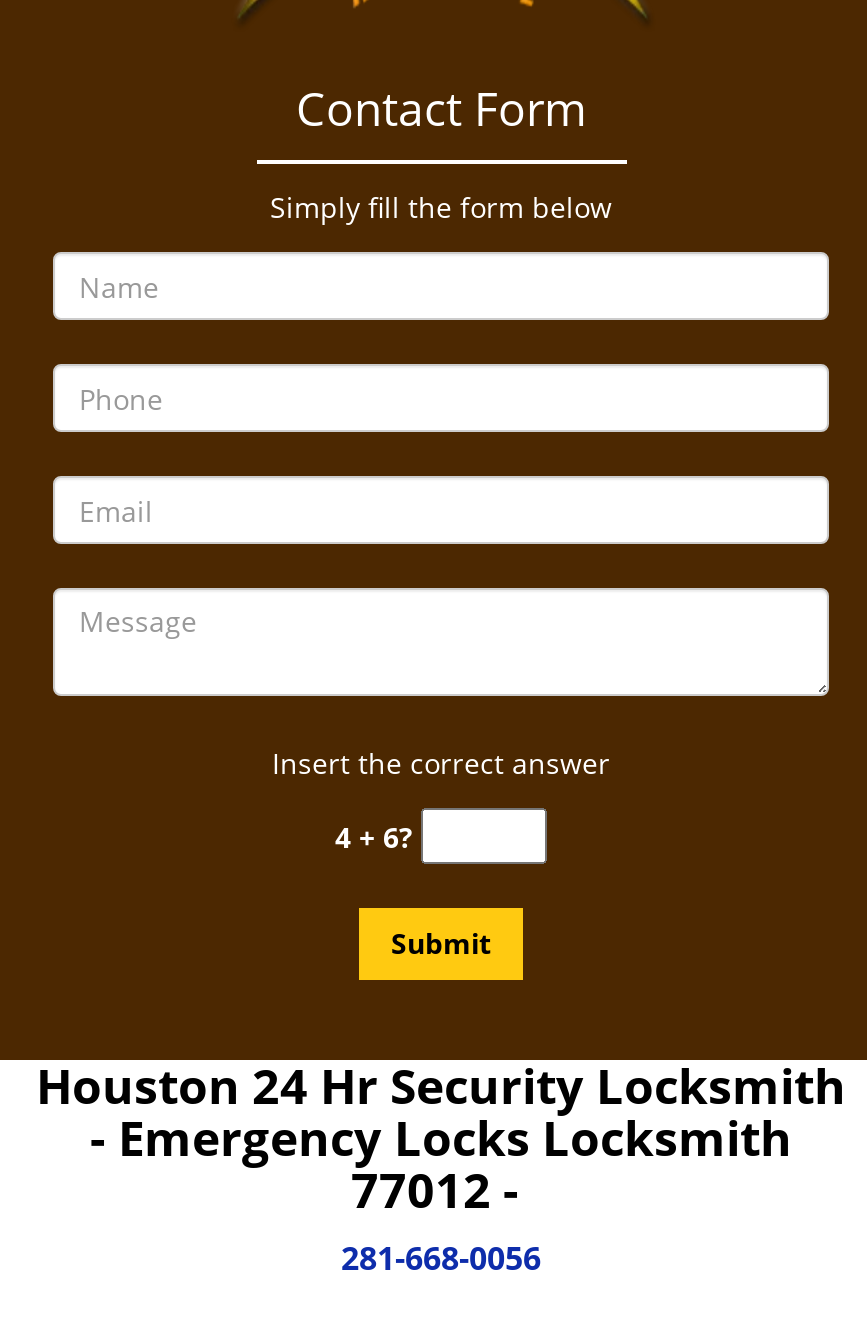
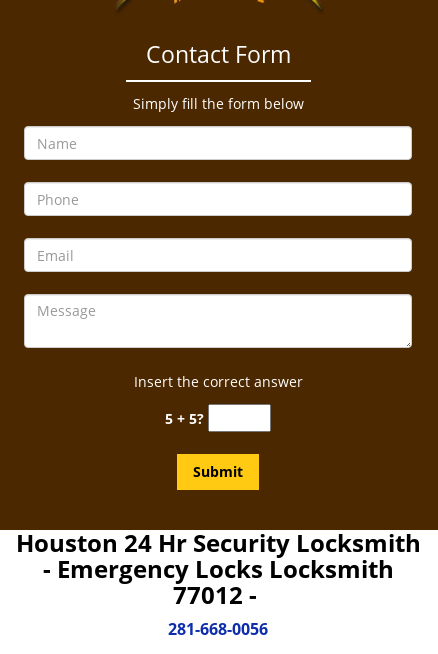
[335,818,413,856] 4 + 6? -> [165,409,204,428] 5 + 5?

